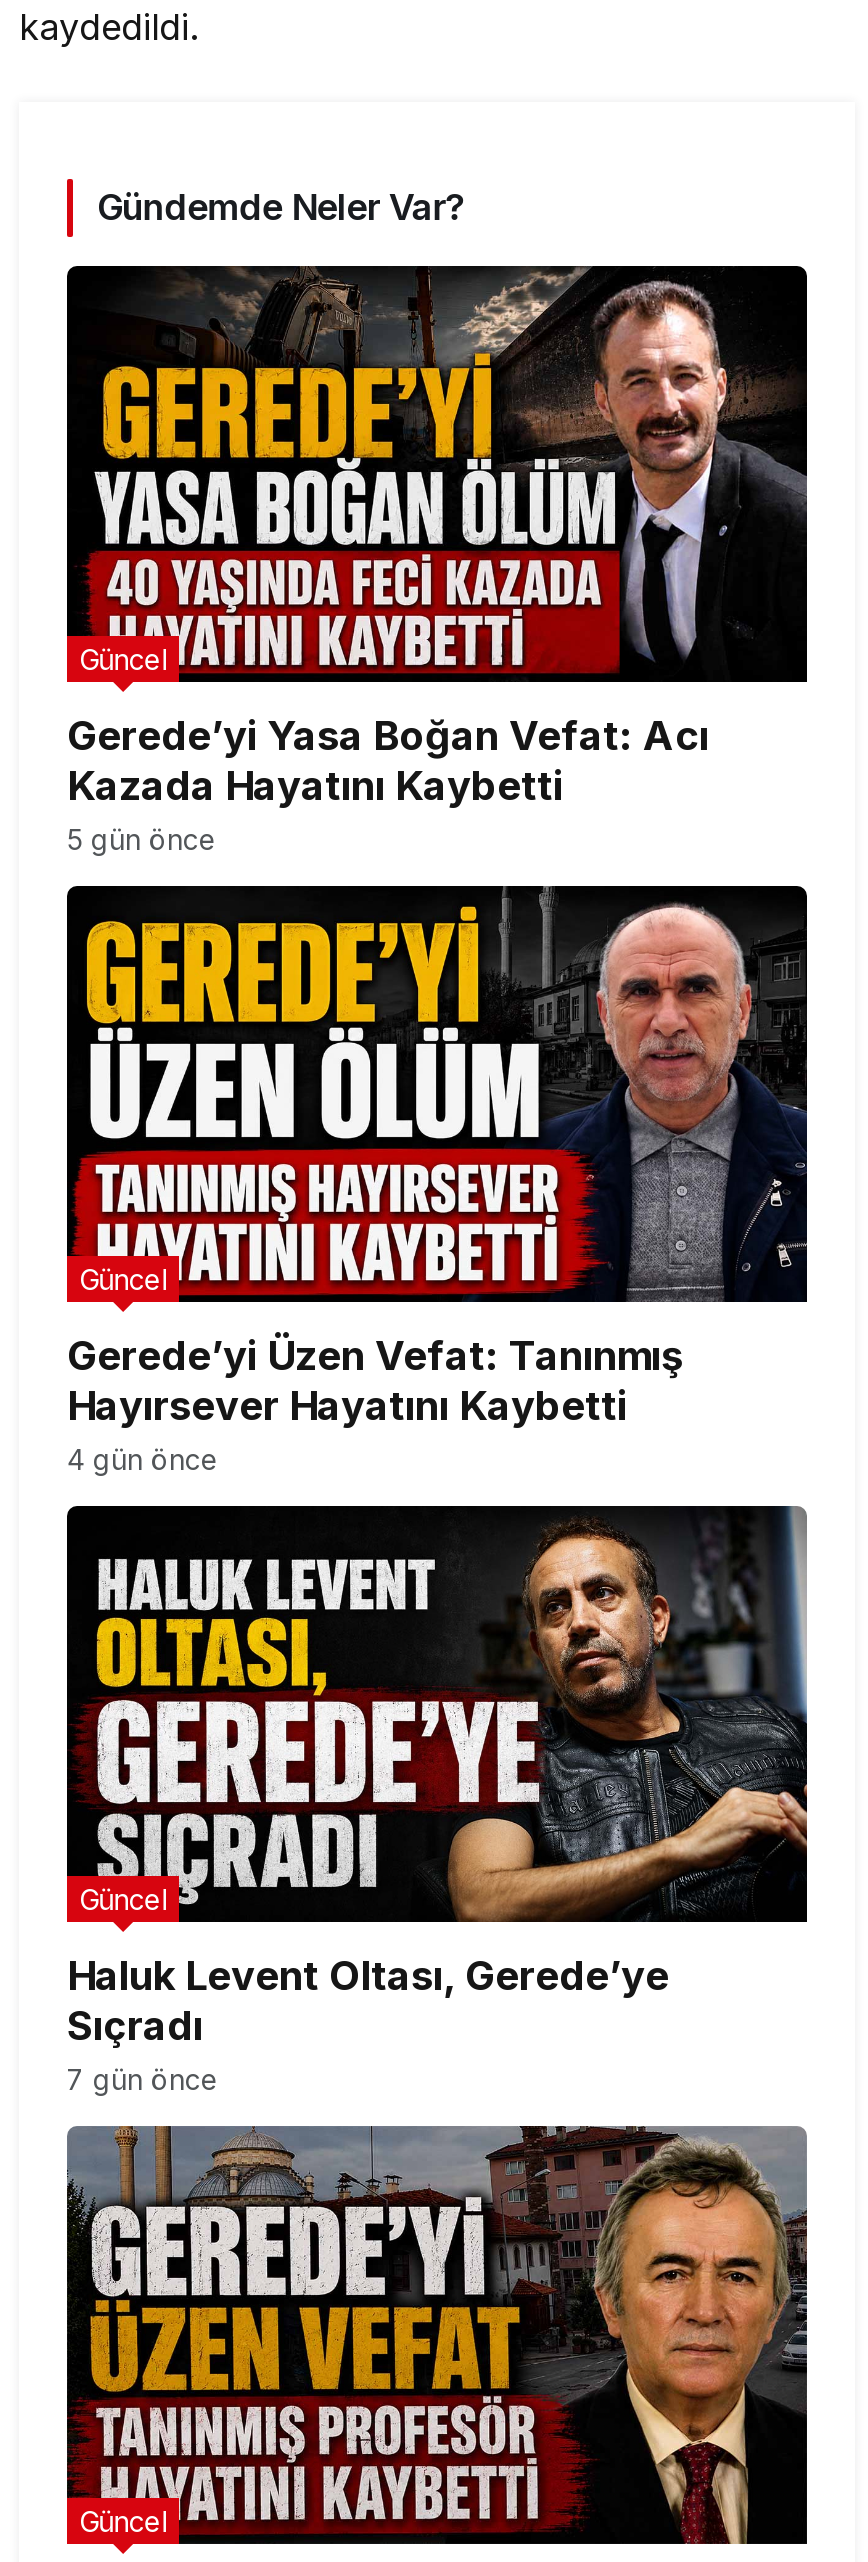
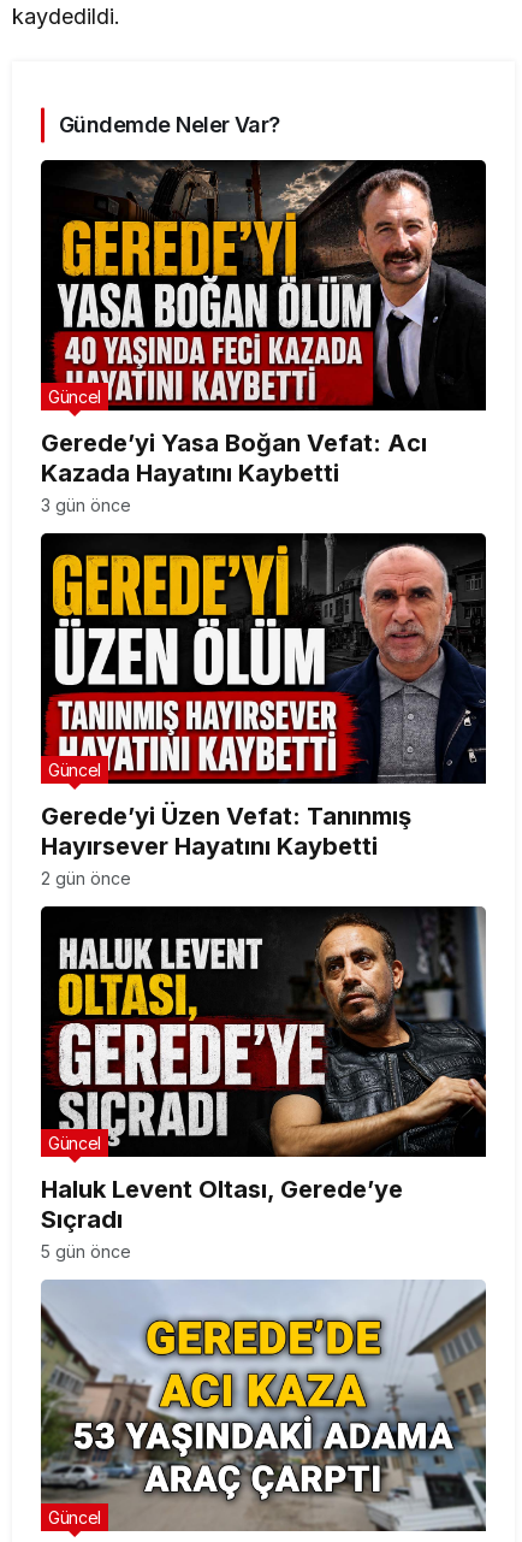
[67,822,217,856] 5 gün önce -> [41,495,131,515] 3 gün önce
[67,1442,219,1476] 4 gün önce -> [41,868,131,889] 2 gün önce
[67,2063,219,2097] 7 gün önce -> [41,1242,131,1262] 5 gün önce
[65,2124,809,2546] [image] -> [40,1280,487,1532] [image]

